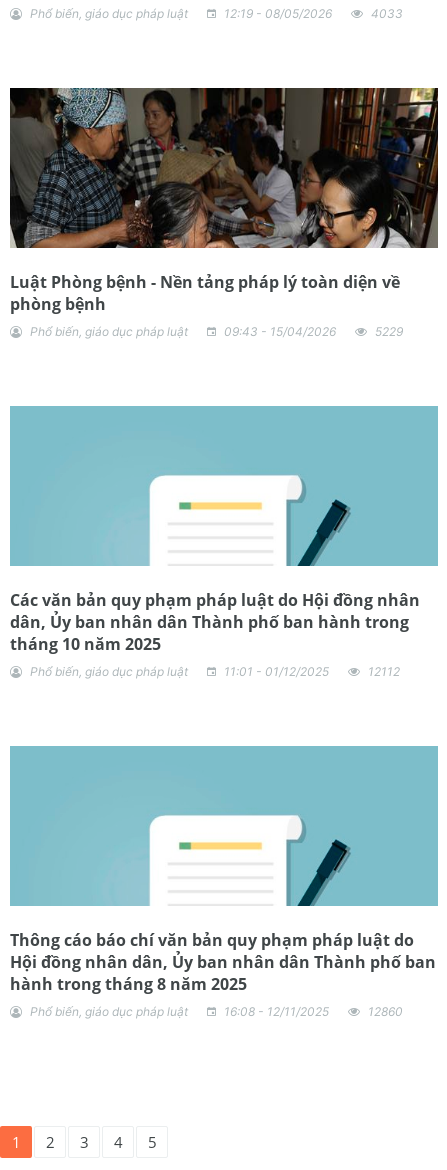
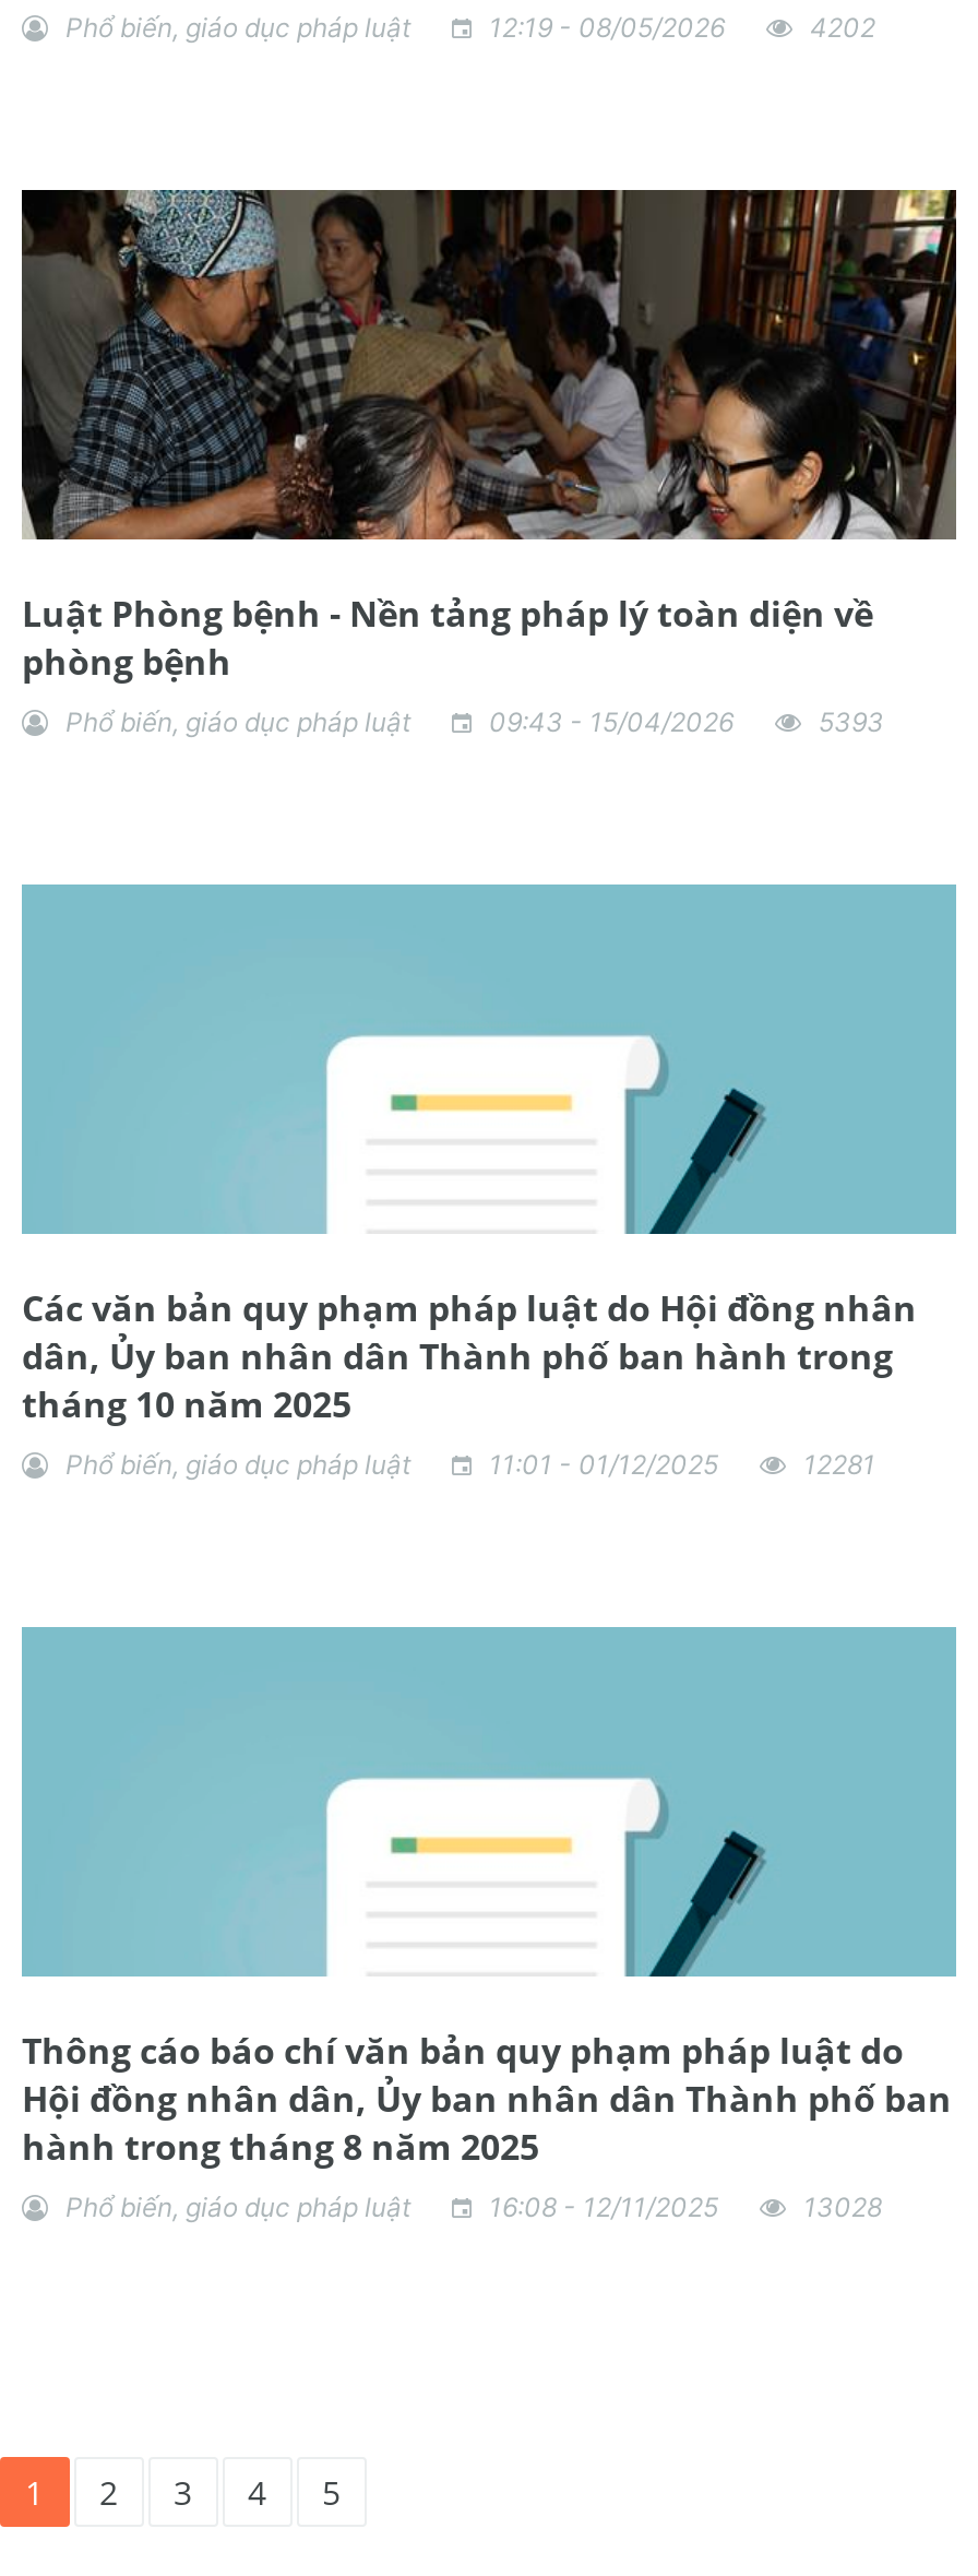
[371,6,403,21] 4033 -> [810,10,875,43] 4202
[375,324,403,339] 5229 -> [819,705,884,738] 5393
[368,664,400,679] 12112 -> [803,1447,875,1480] 12281
[368,1004,403,1019] 12860 -> [803,2190,882,2223] 13028

